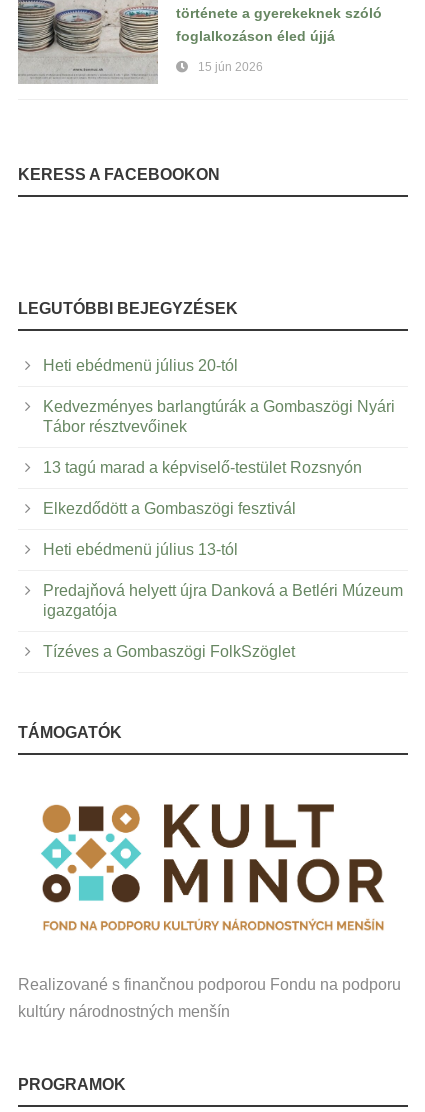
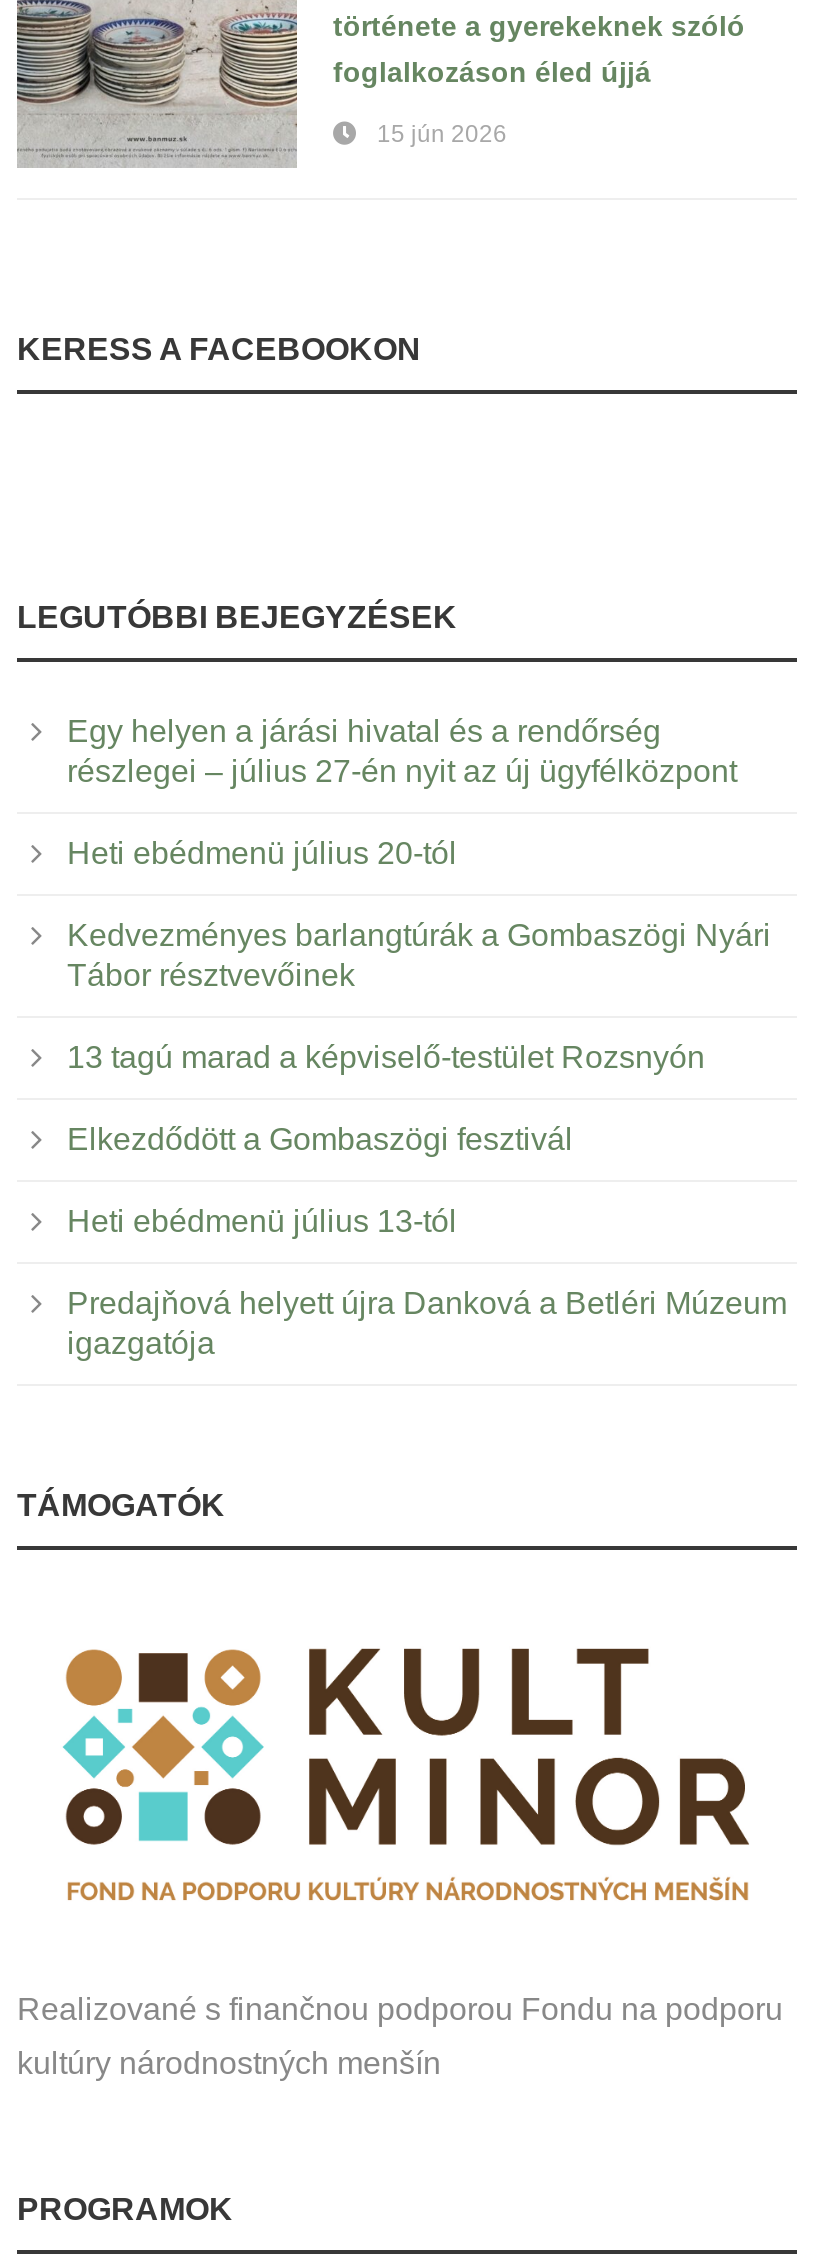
none -> [67,714,737,788] Egy helyen a járási hivatal és a rendőrség | részlegei – július 27-én nyit az új ügyfélközpont
moved [43,357,403,619] -> [67,836,787,1360]: Heti ebédmenü július 20-tól | Kedvezményes barlangtúrák a Gombaszögi Nyári | Tábor résztvevőinek | 13 tagú marad a képviselő-testület Rozsnyón | Elkezdődött a Gombaszögi fesztivál | Heti ebédmenü július 13-tól | Predajňová helyett újra Danková a Betléri Múzeum | igazgatója
[43,643,295,660] Tízéves a Gombaszögi FolkSzöglet -> none

